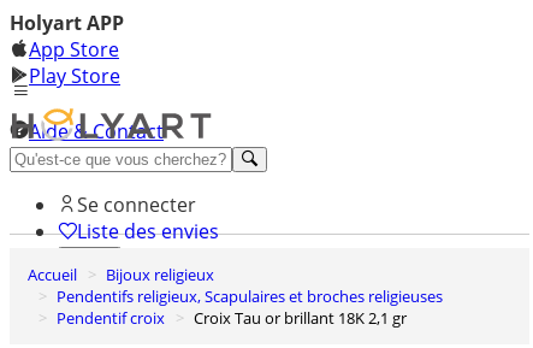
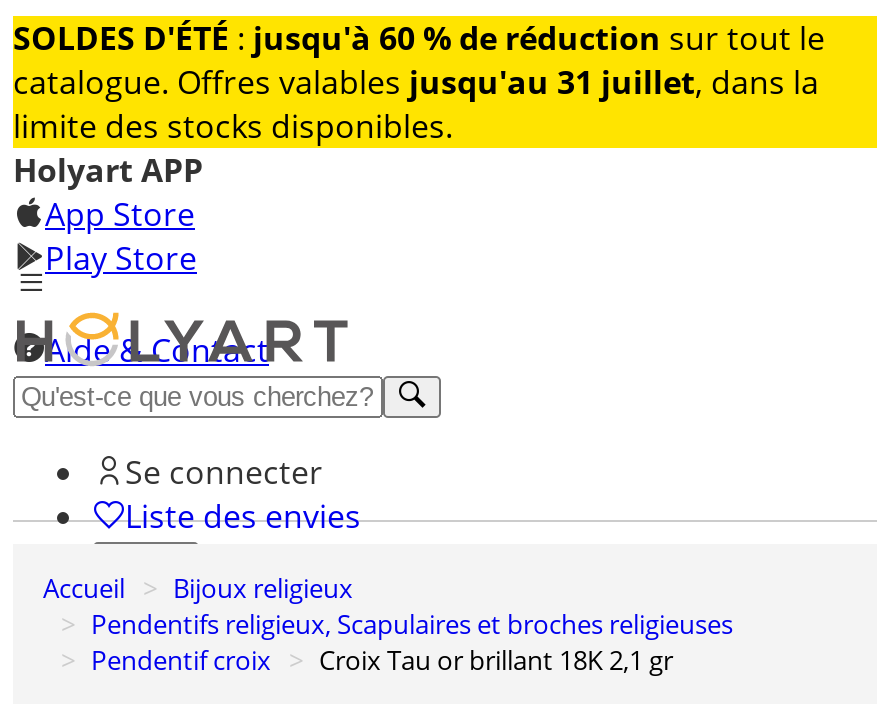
none -> [13,14,879,150] [image] | SOLDES D'ÉTÉ: jusqu'à 60 % de réduction sur tout le | catalogue. Offres valables jusqu'au 31 juillet, dans la | limite des stocks disponibles.

